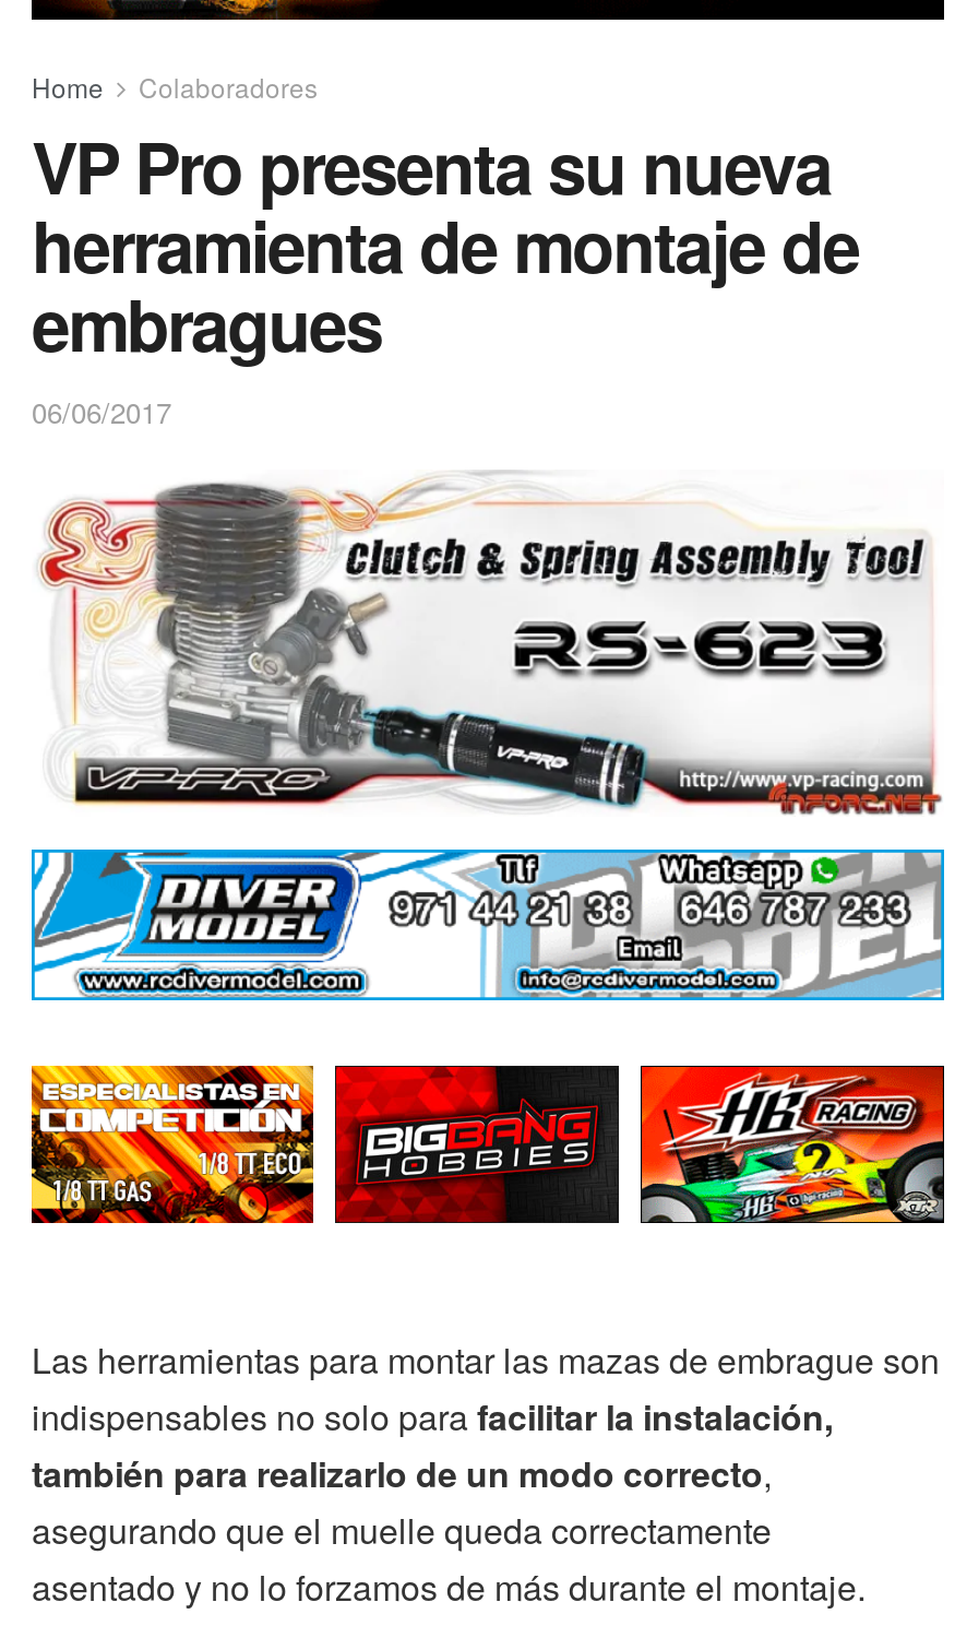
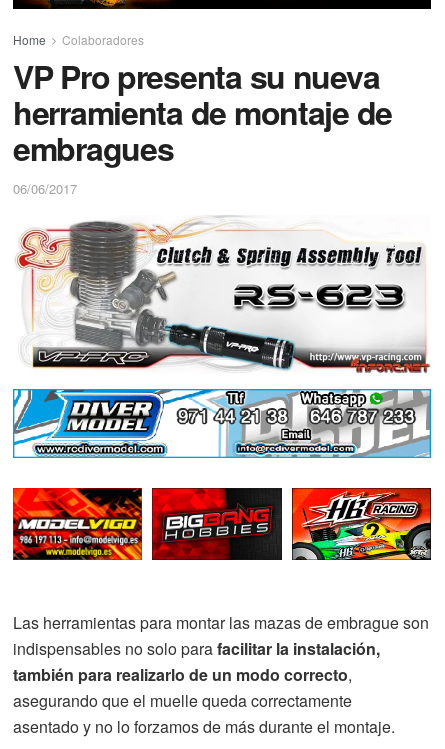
[29,1064,315,1225] [image] -> [12,487,143,561] [image]

